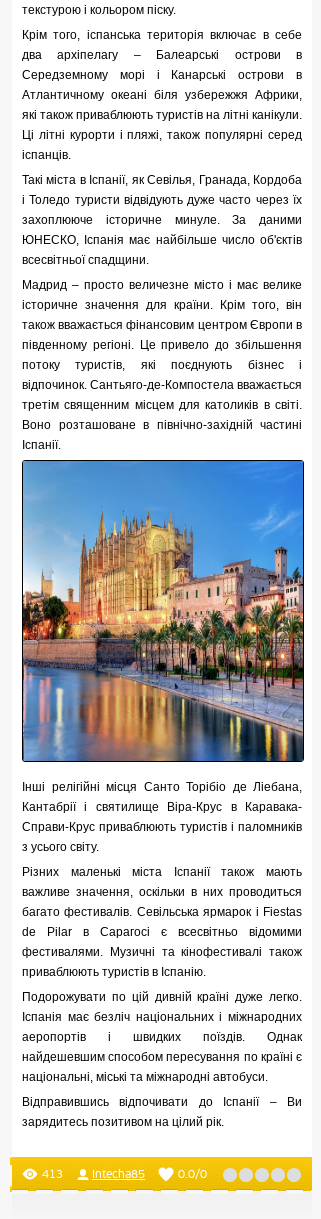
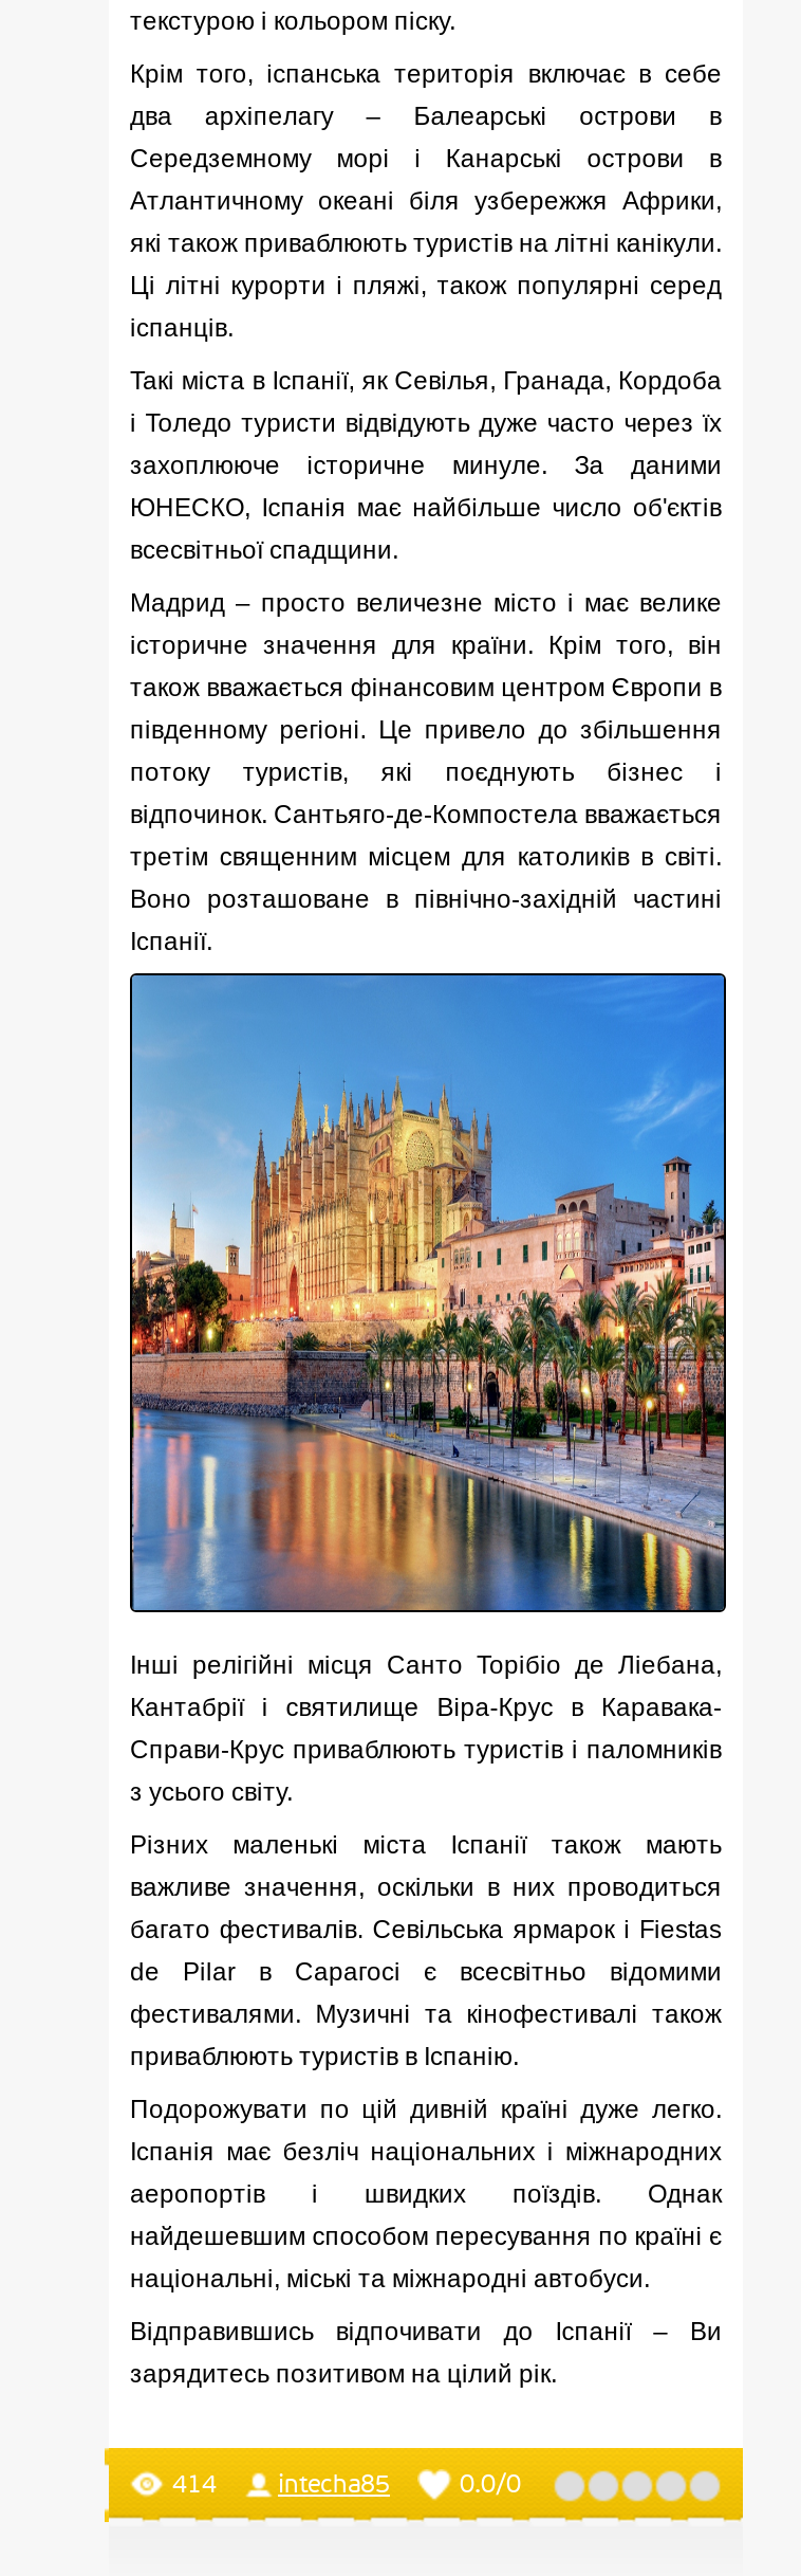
[42,1167,145,1182] 413 intecha85 -> [172,2469,390,2501] 414 intecha85

